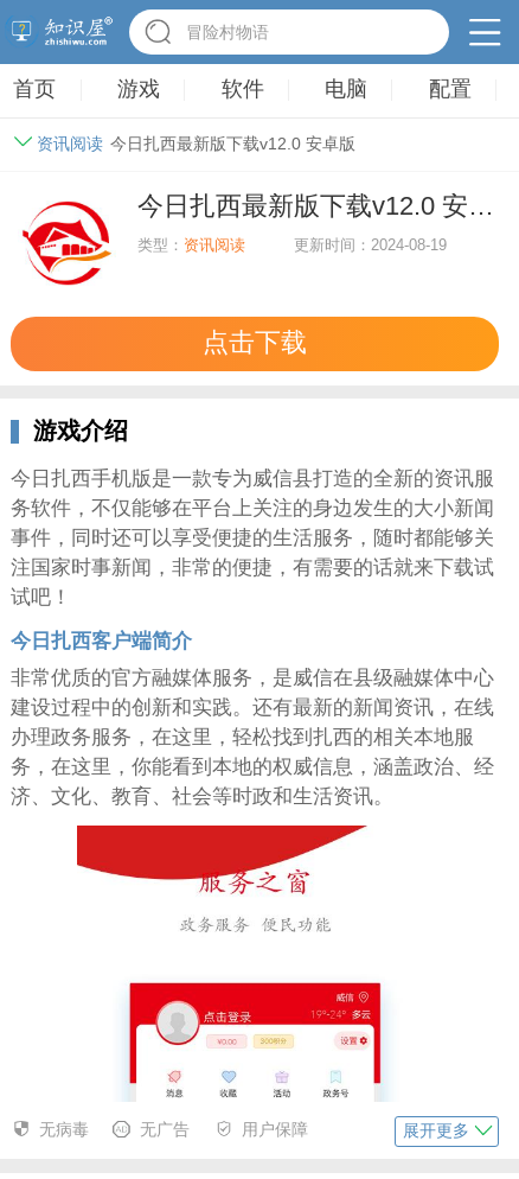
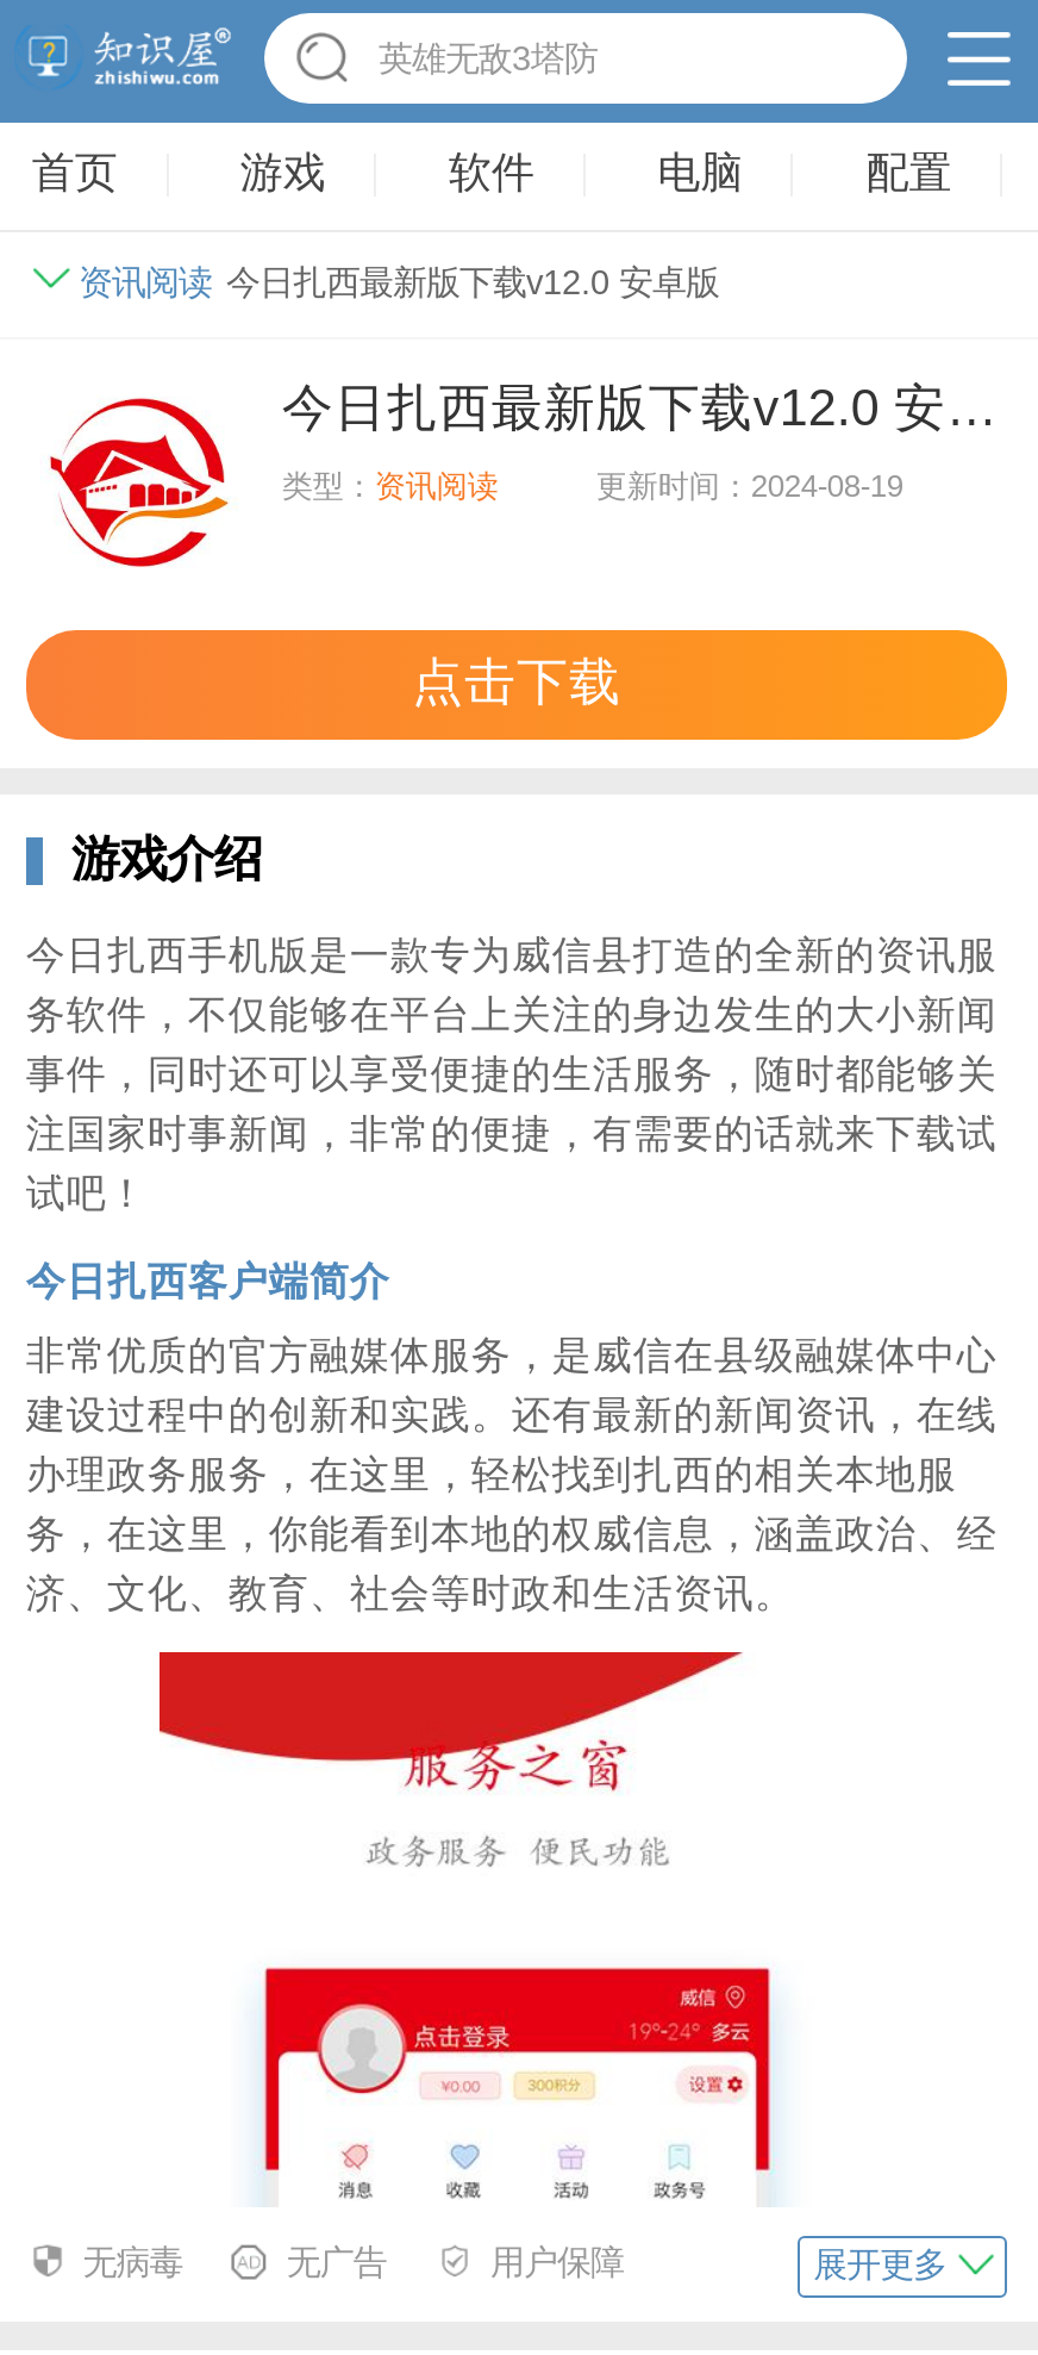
[186,22,269,41] 冒险村物语 -> [379,38,598,76] 英雄无敌3塔防

